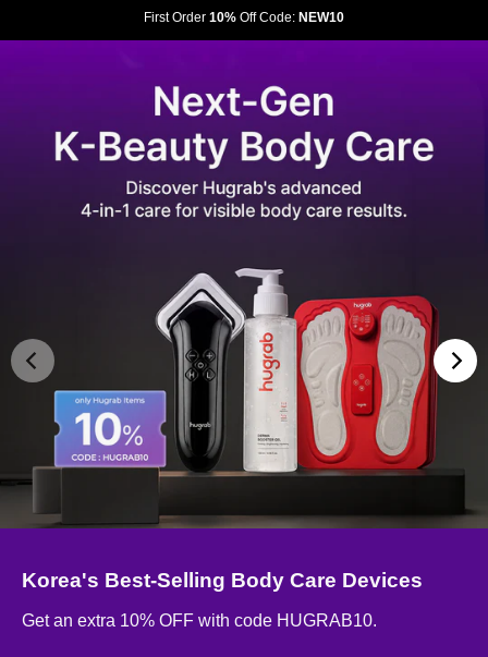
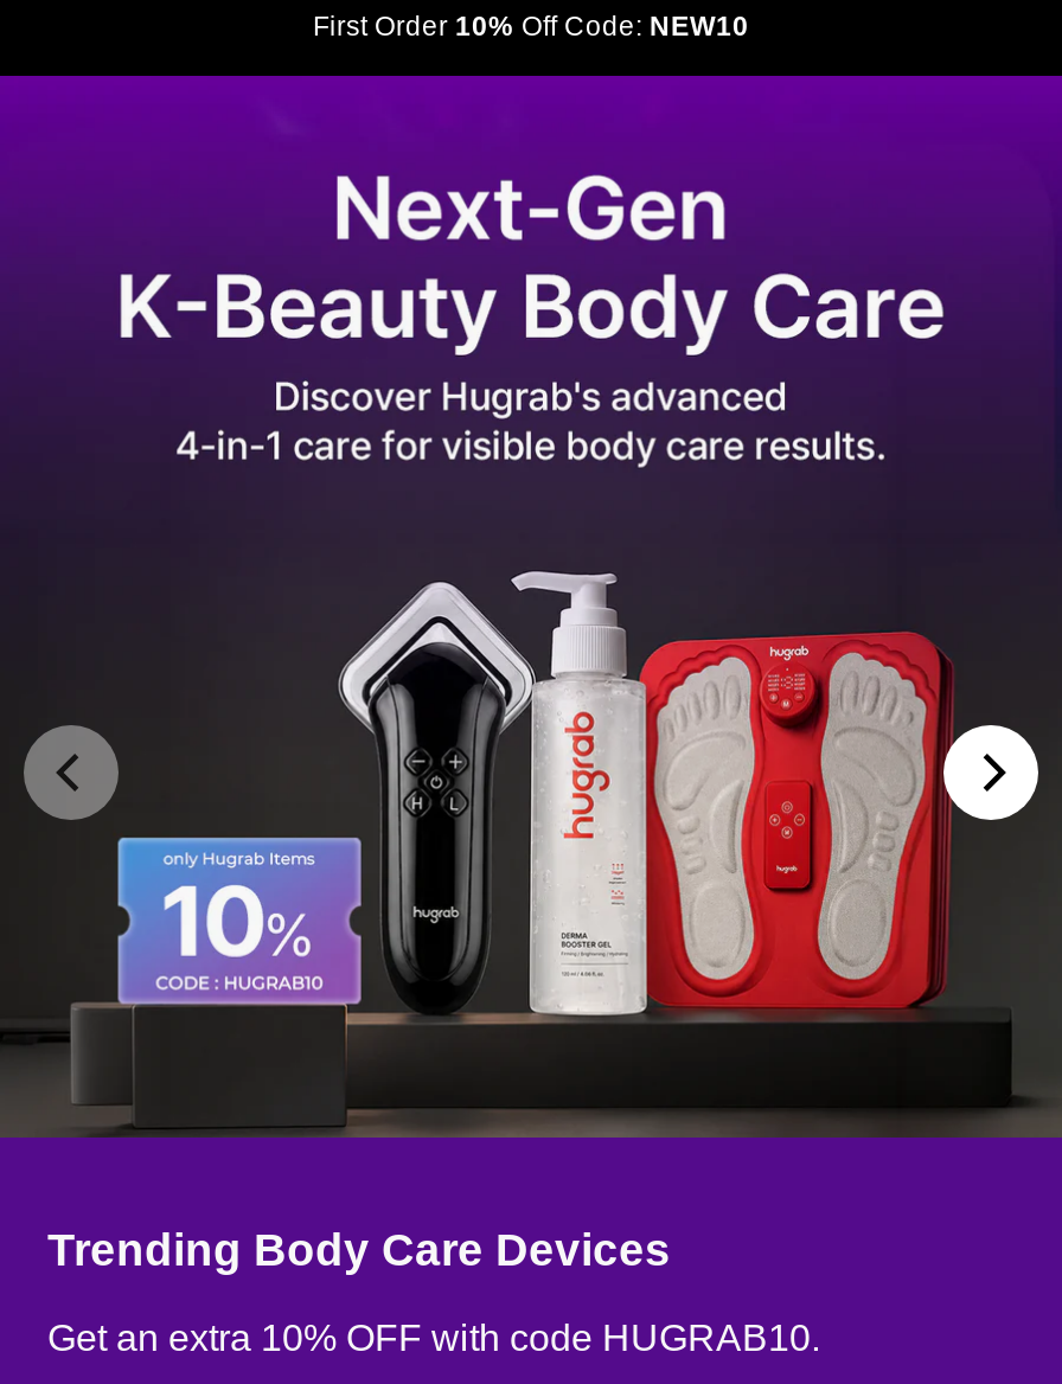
[22,569,423,592] Korea's Best-Selling Body Care Devices -> [47,1225,671,1275] Trending Body Care Devices

